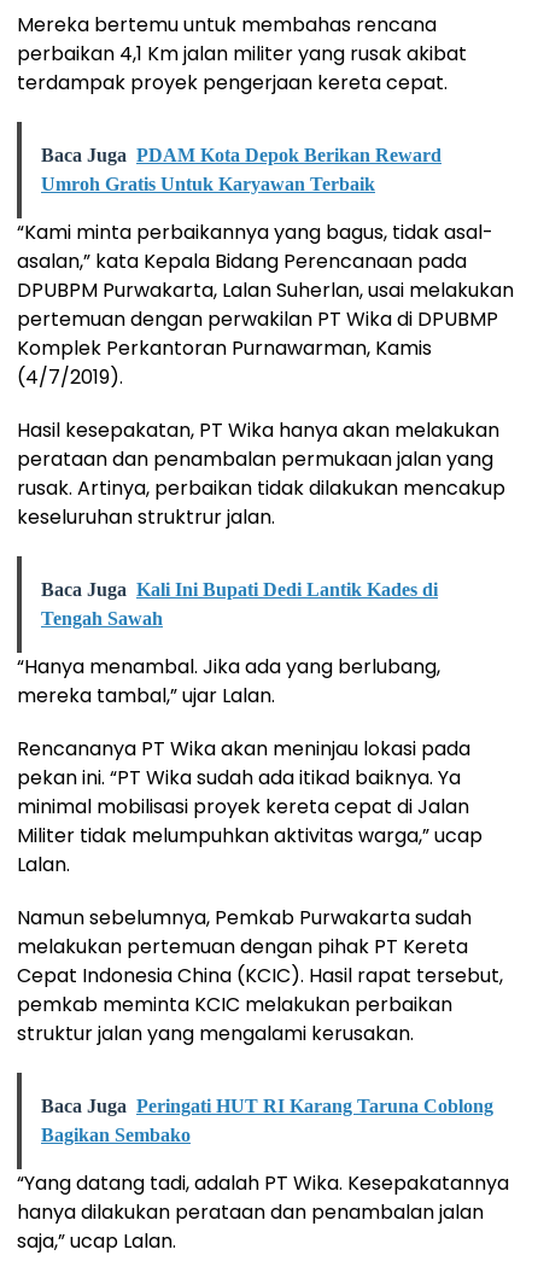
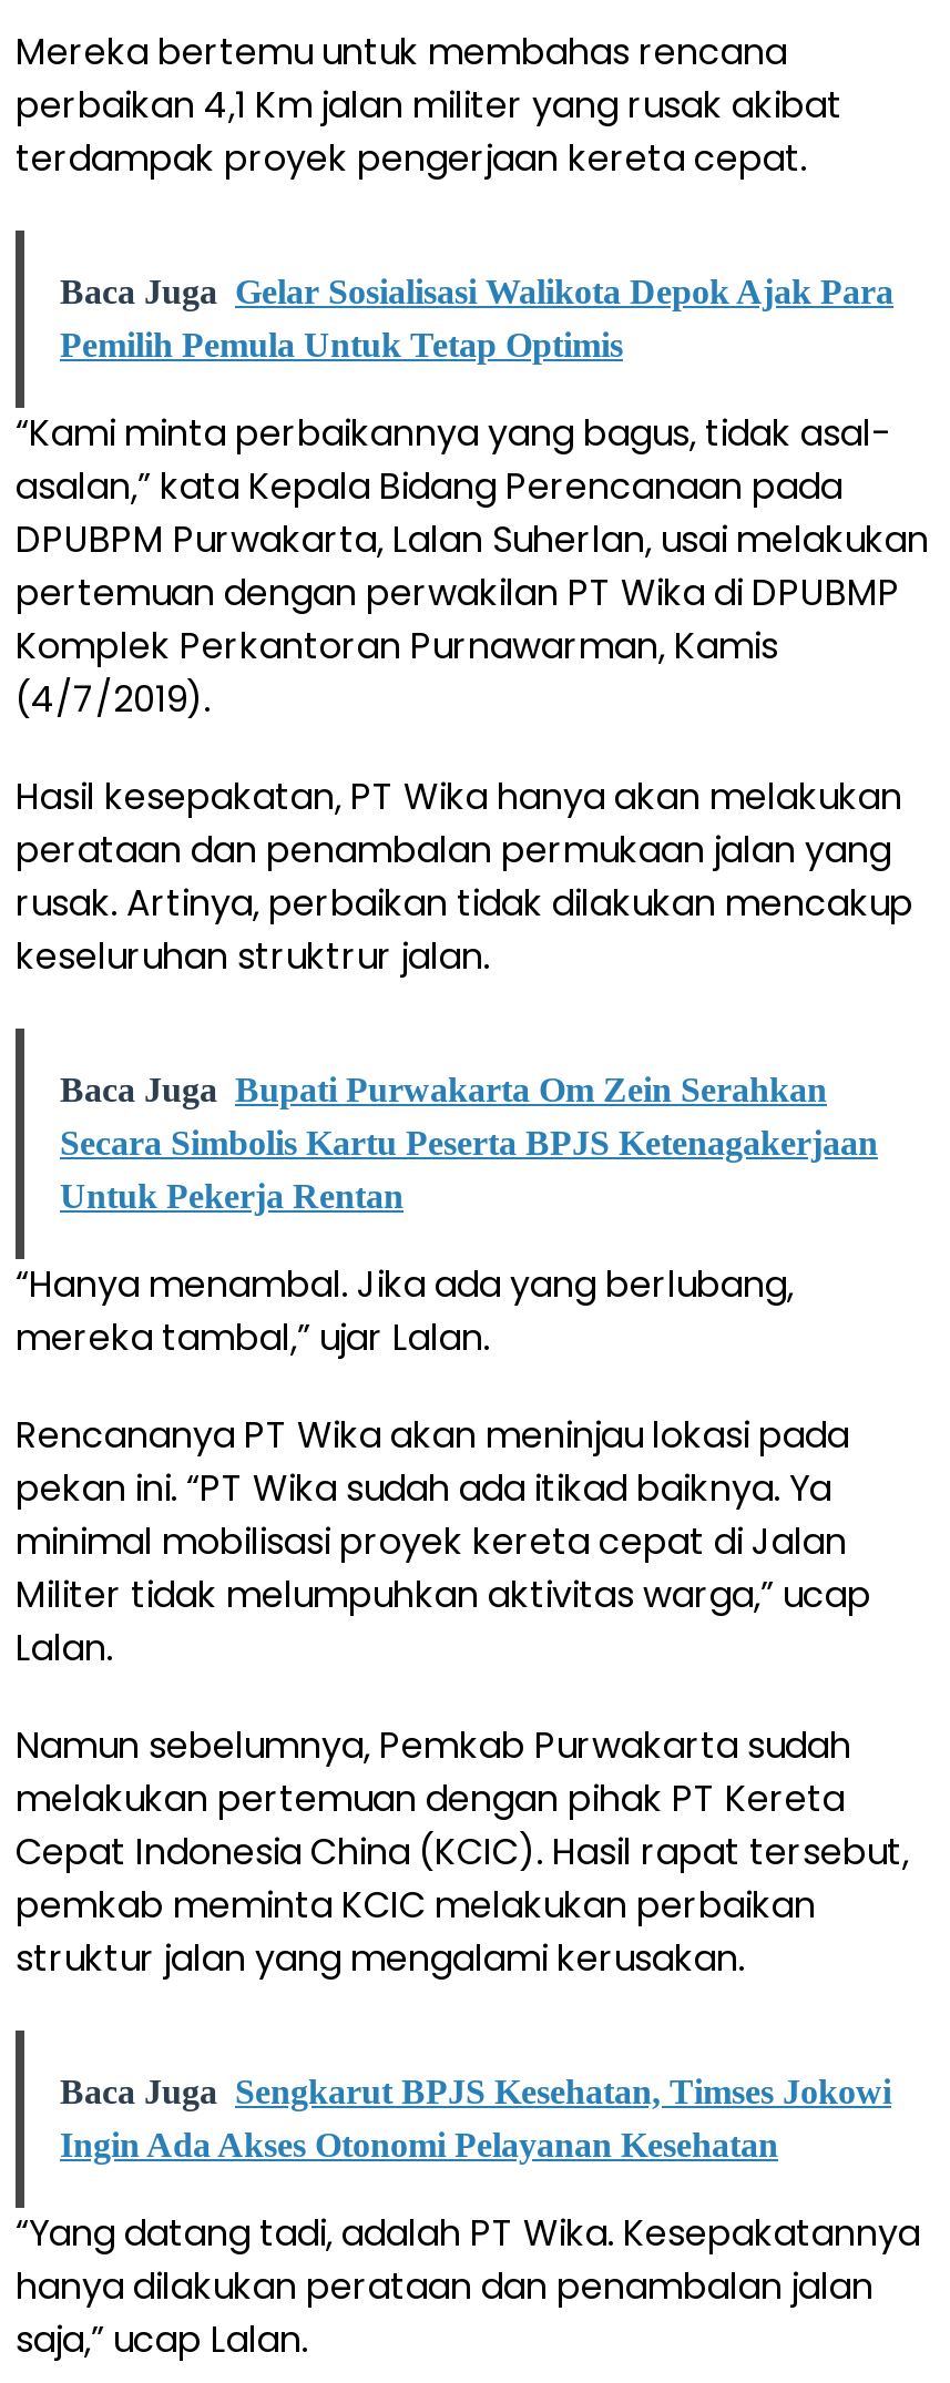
[41,145,441,194] Baca Juga PDAM Kota Depok Berikan Reward | Umroh Gratis Untuk Karyawan Terbaik -> [60,273,893,364] Baca Juga Gelar Sosialisasi Walikota Depok Ajak Para | Pemilih Pemula Untuk Tetap Optimis
[41,579,438,629] Baca Juga Kali Ini Bupati Dedi Lantik Kades di | Tengah Sawah -> [60,1071,878,1215] Baca Juga Bupati Purwakarta Om Zein Serahkan | Secara Simbolis Kartu Peserta BPJS Ketenagakerjaan | Untuk Pekerja Rentan
[41,1096,493,1145] Baca Juga Peringati HUT RI Karang Taruna Coblong | Bagikan Sembako -> [60,2073,891,2164] Baca Juga Sengkarut BPJS Kesehatan, Timses Jokowi | Ingin Ada Akses Otonomi Pelayanan Kesehatan

